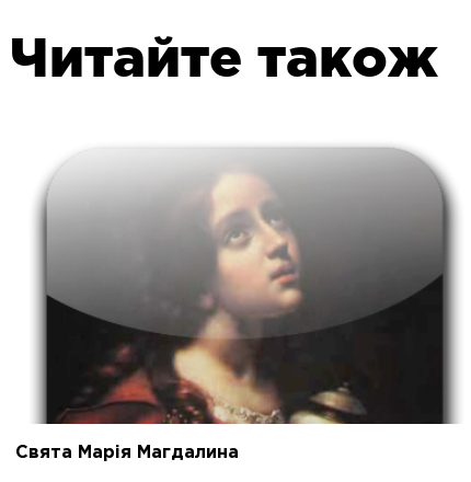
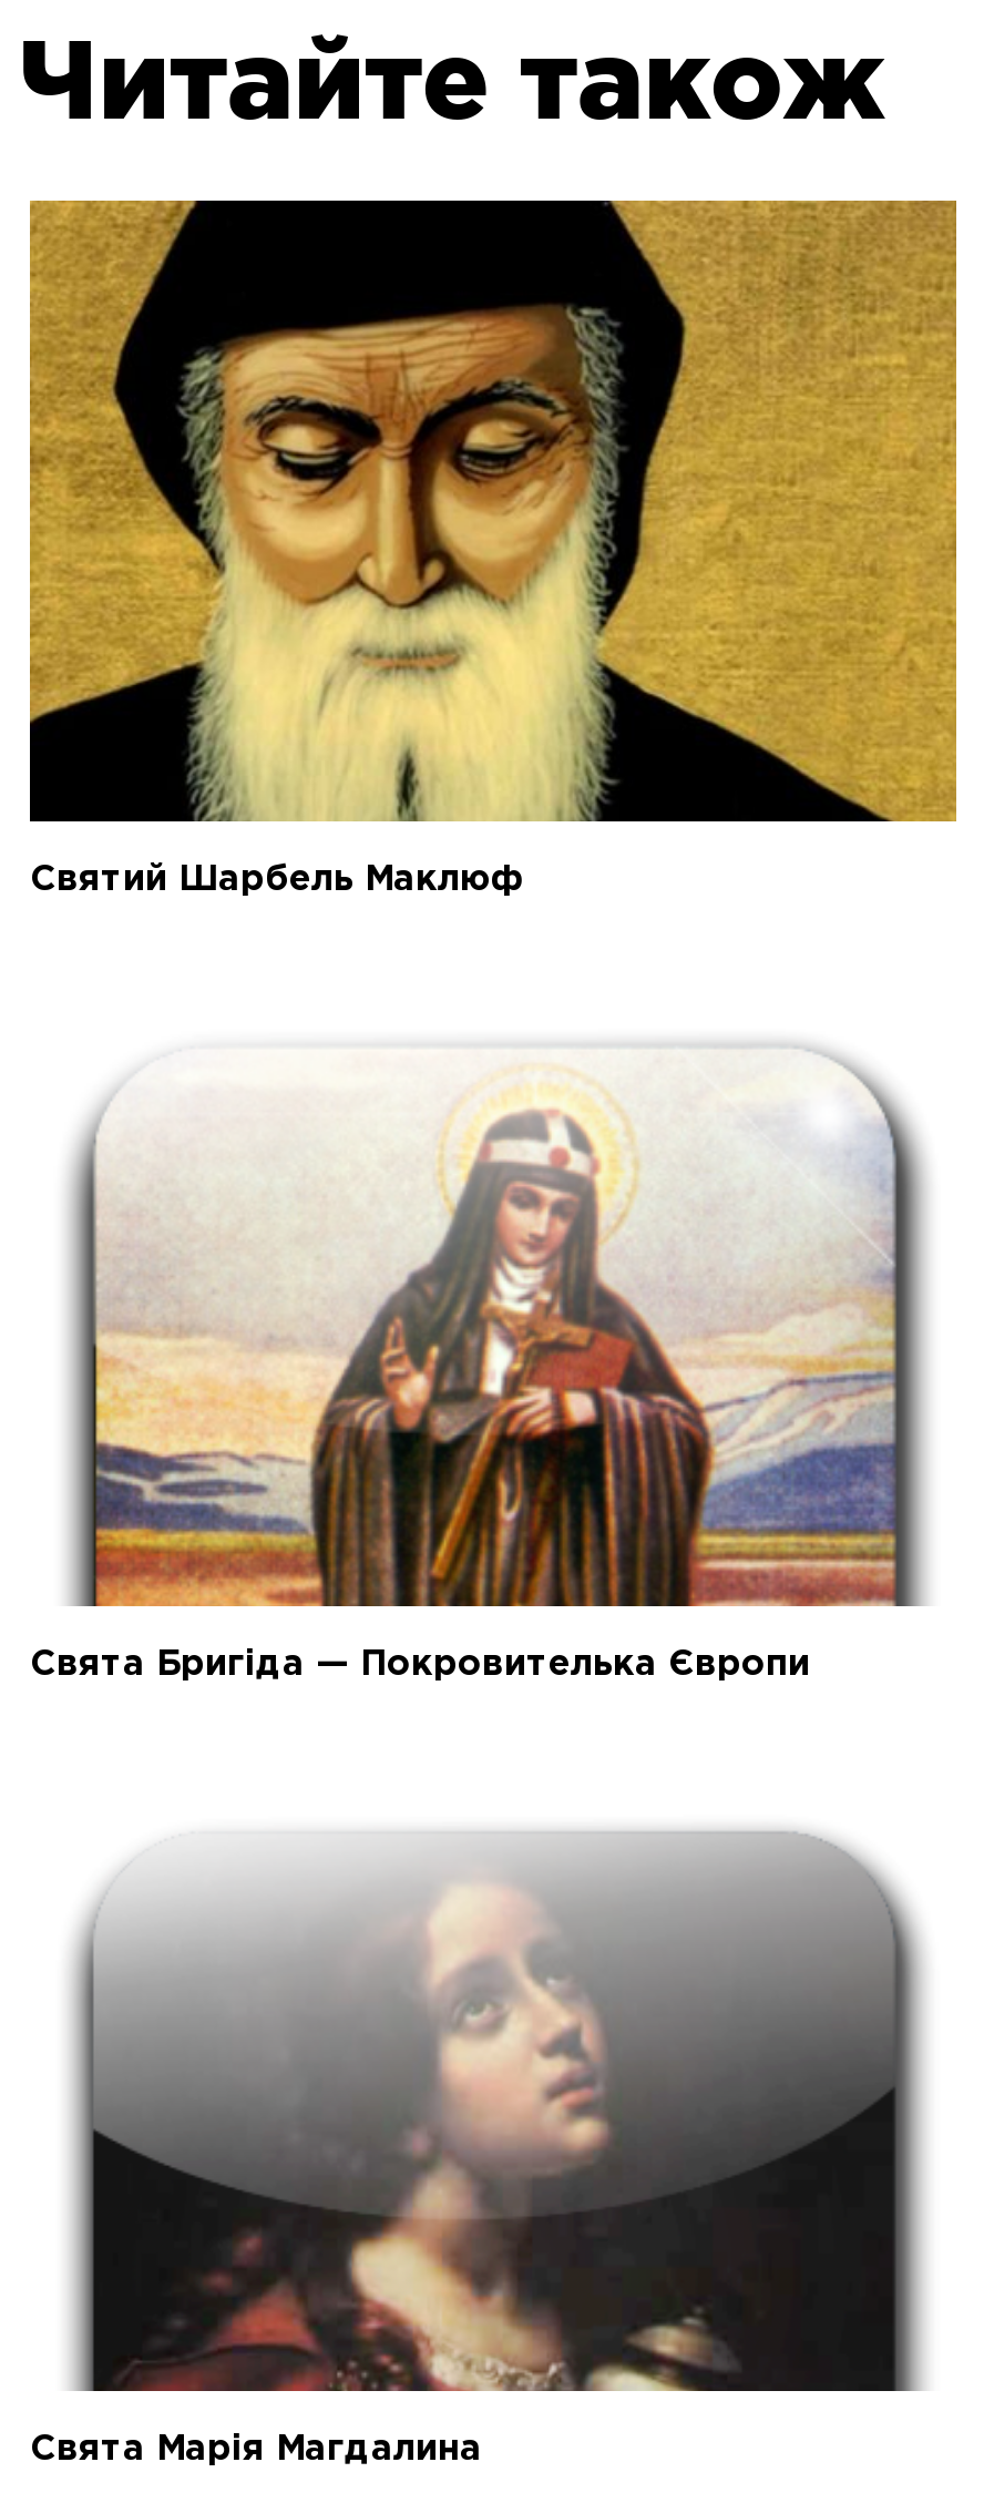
none -> [28,198,959,896] [image] | Святий Шарбель Маклюф
none -> [30,1043,927,1680] [image] | Свята Бригіда — Покровителька Європи

